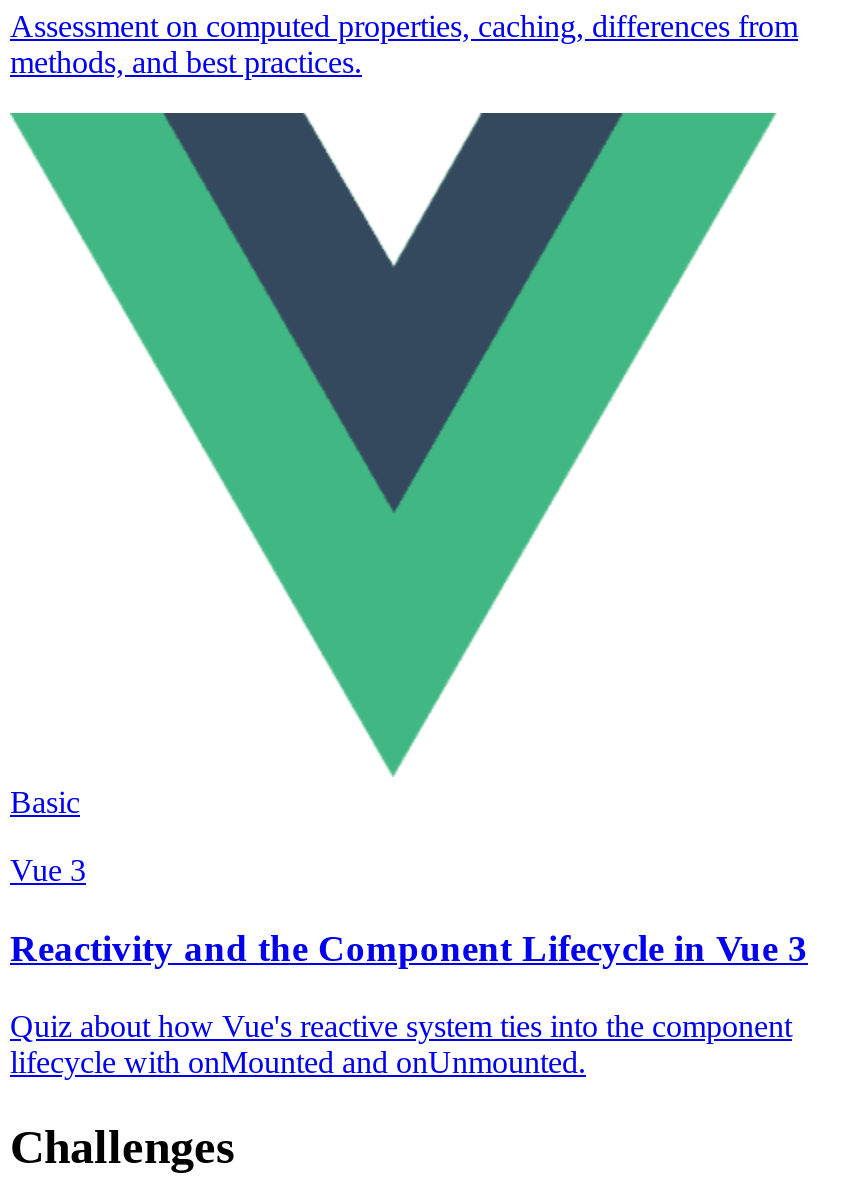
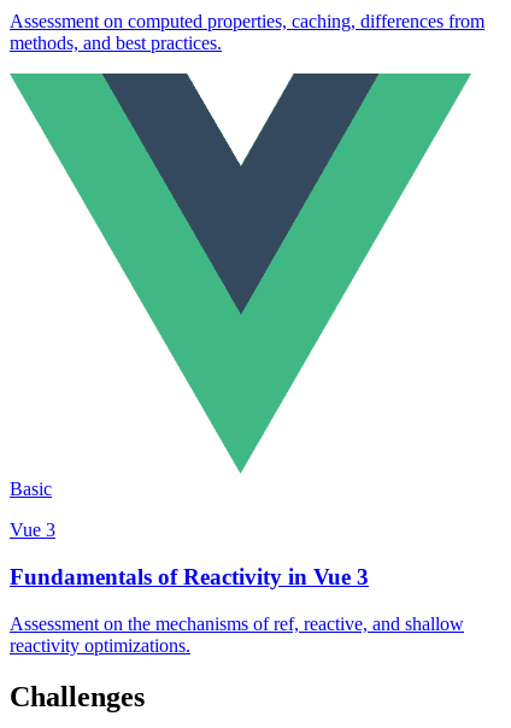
[10,927,808,969] Reactivity and the Component Lifecycle in Vue 3 -> [10,564,369,589] Fundamentals of Reactivity in Vue 3
[10,1008,792,1078] Quiz about how Vue's reactive system ties into the component | lifecycle with onMounted and onUnmounted. -> [10,613,464,655] Assessment on the mechanisms of ref, reactive, and shallow | reactivity optimizations.

